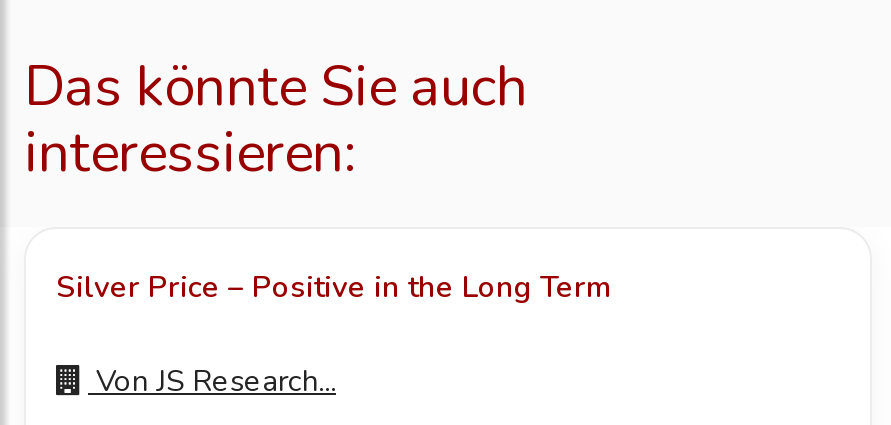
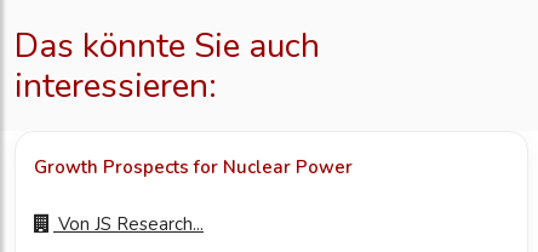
[56,267,612,307] Silver Price – Positive in the Long Term -> [34,155,353,179] Growth Prospects for Nuclear Power

